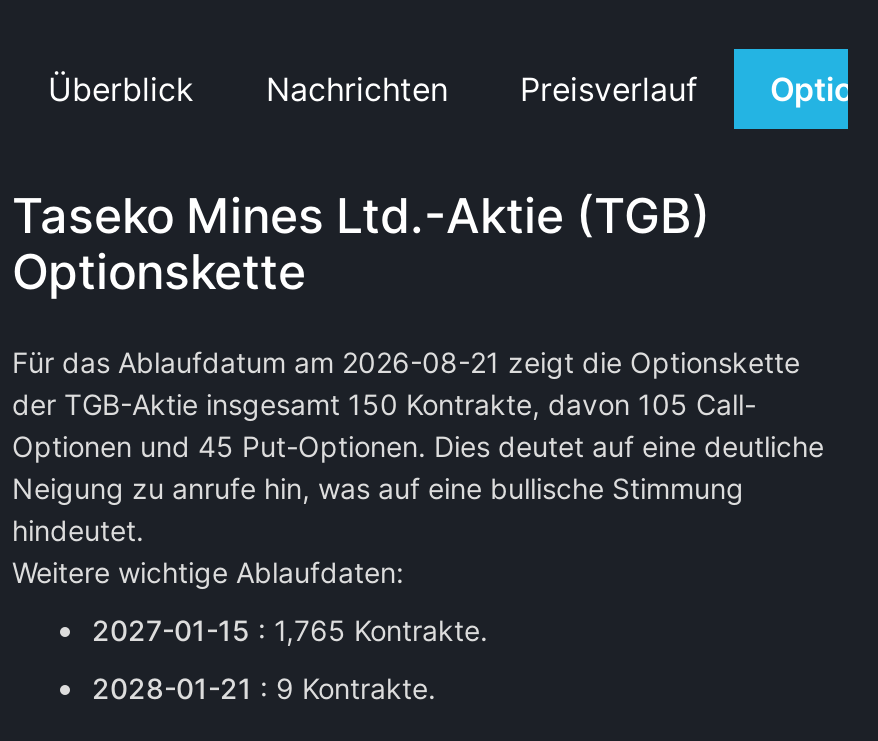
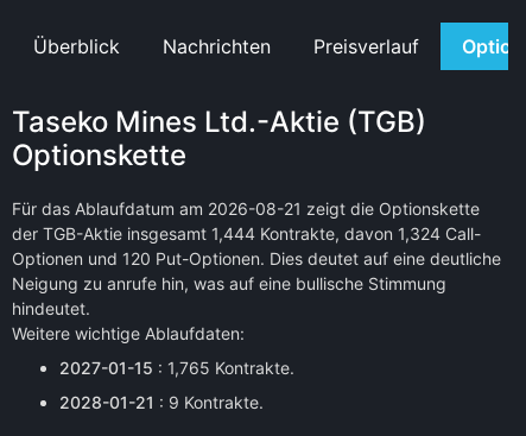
[12,386,756,420] der TGB-Aktie insgesamt 150 Kontrakte, davon 105 Call- -> [12,223,481,243] der TGB-Aktie insgesamt 1,444 Kontrakte, davon 1,324 Call-
[12,428,824,462] Optionen und 45 Put-Optionen. Dies deutet auf eine deutliche -> [12,248,501,268] Optionen und 120 Put-Optionen. Dies deutet auf eine deutliche

